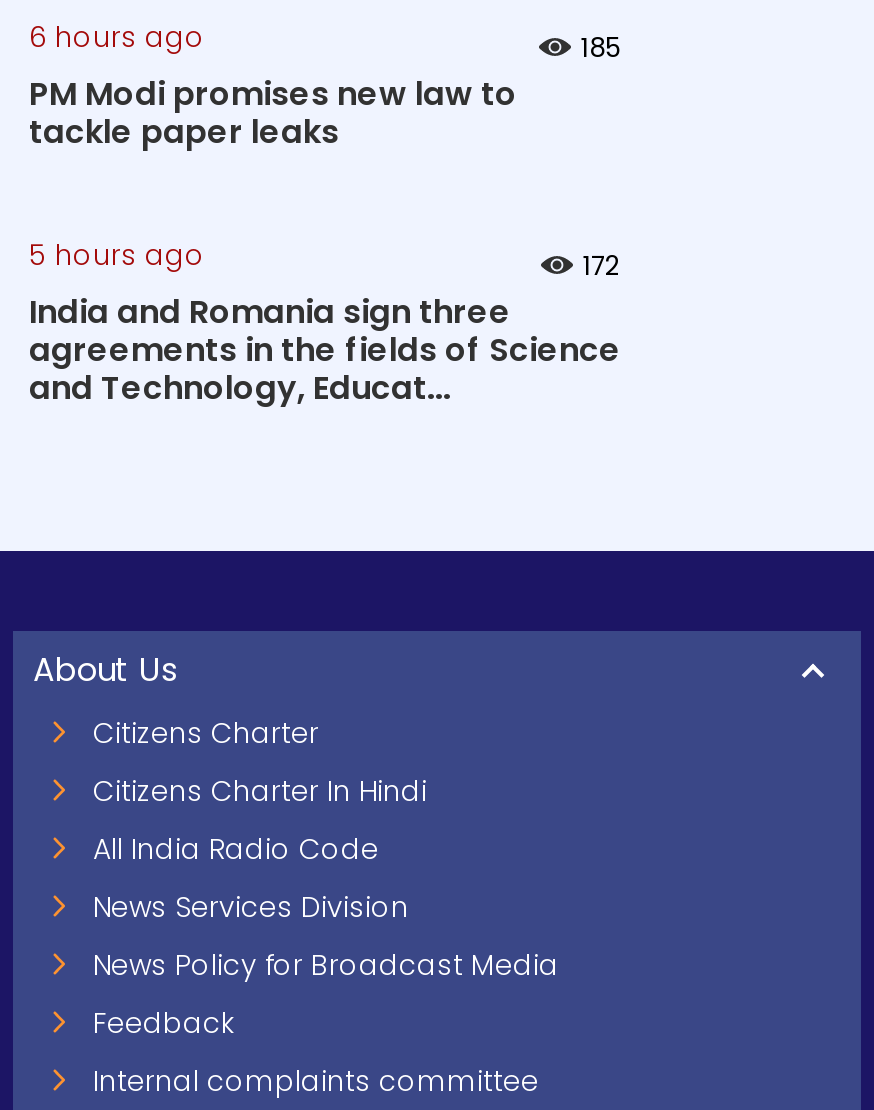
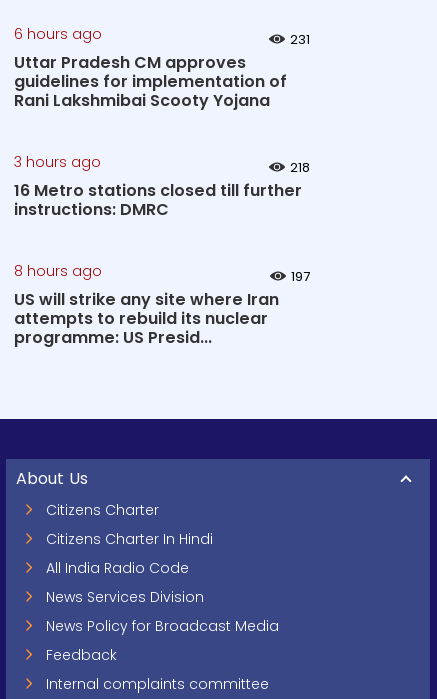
[29,28,621,411] 185 | PM Modi promises new law to | tackle paper leaks | 5 hours ago | 172 | India and Romania sign three | agreements in the fields of Science | and Technology, Educat... -> [14,29,310,349] 231 | Uttar Pradesh CM approves | guidelines for implementation of | Rani Lakshmibai Scooty Yojana | 3 hours ago | 218 | 16 Metro stations closed till further | instructions: DMRC | 8 hours ago | 197 | US will strike any site where Iran | attempts to rebuild its nuclear | programme: US Presid...

